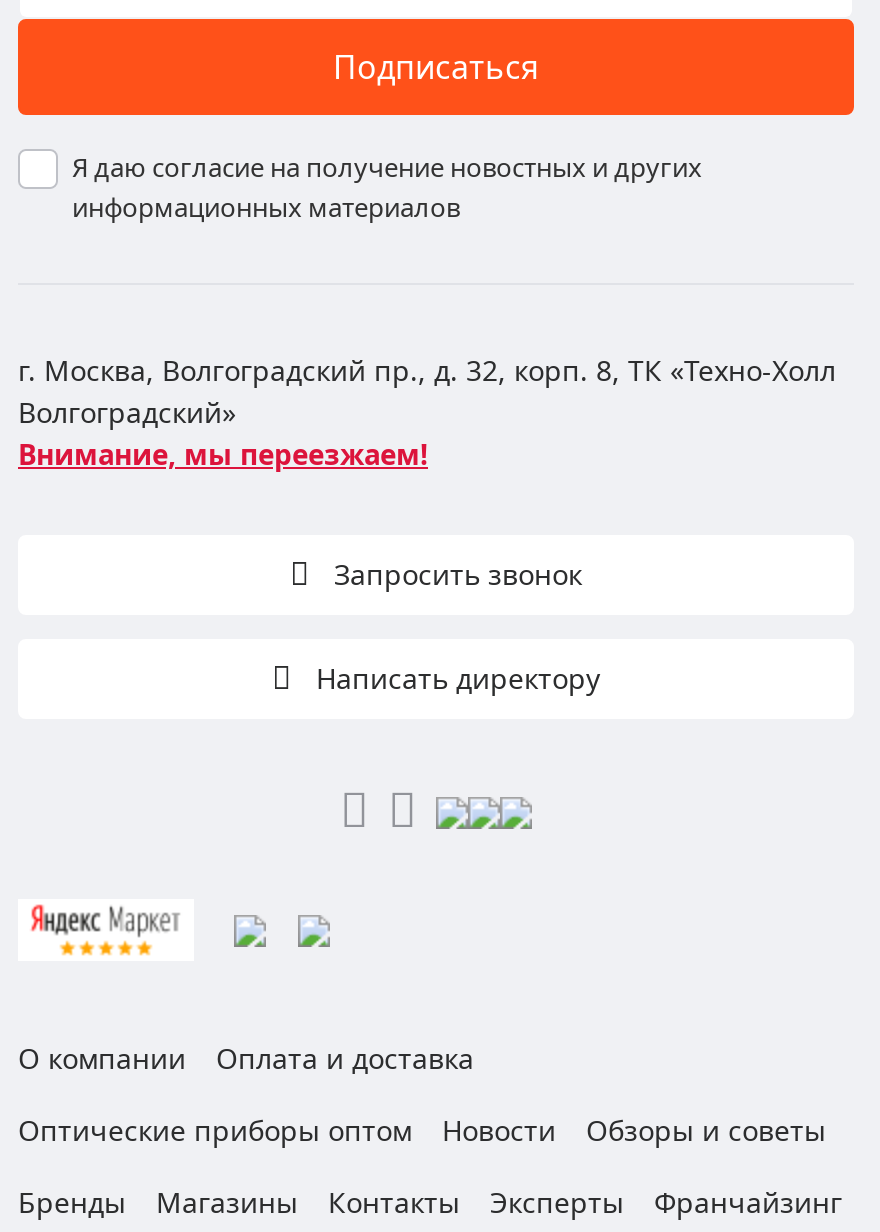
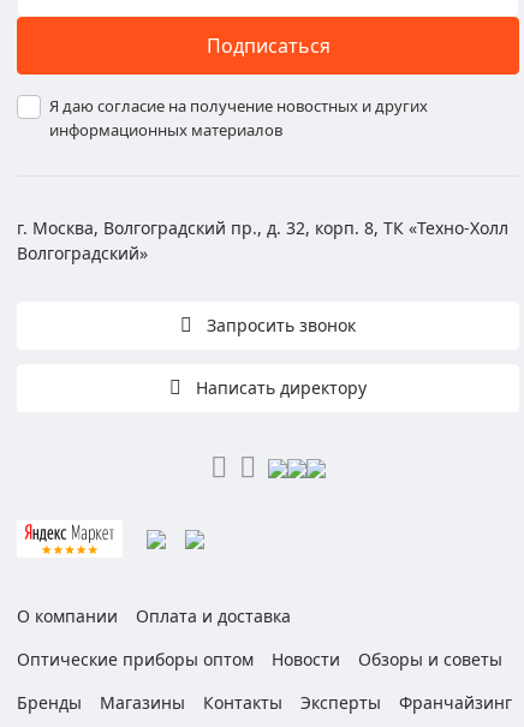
[18,435,428,473] Внимание, мы переезжаем! -> none

